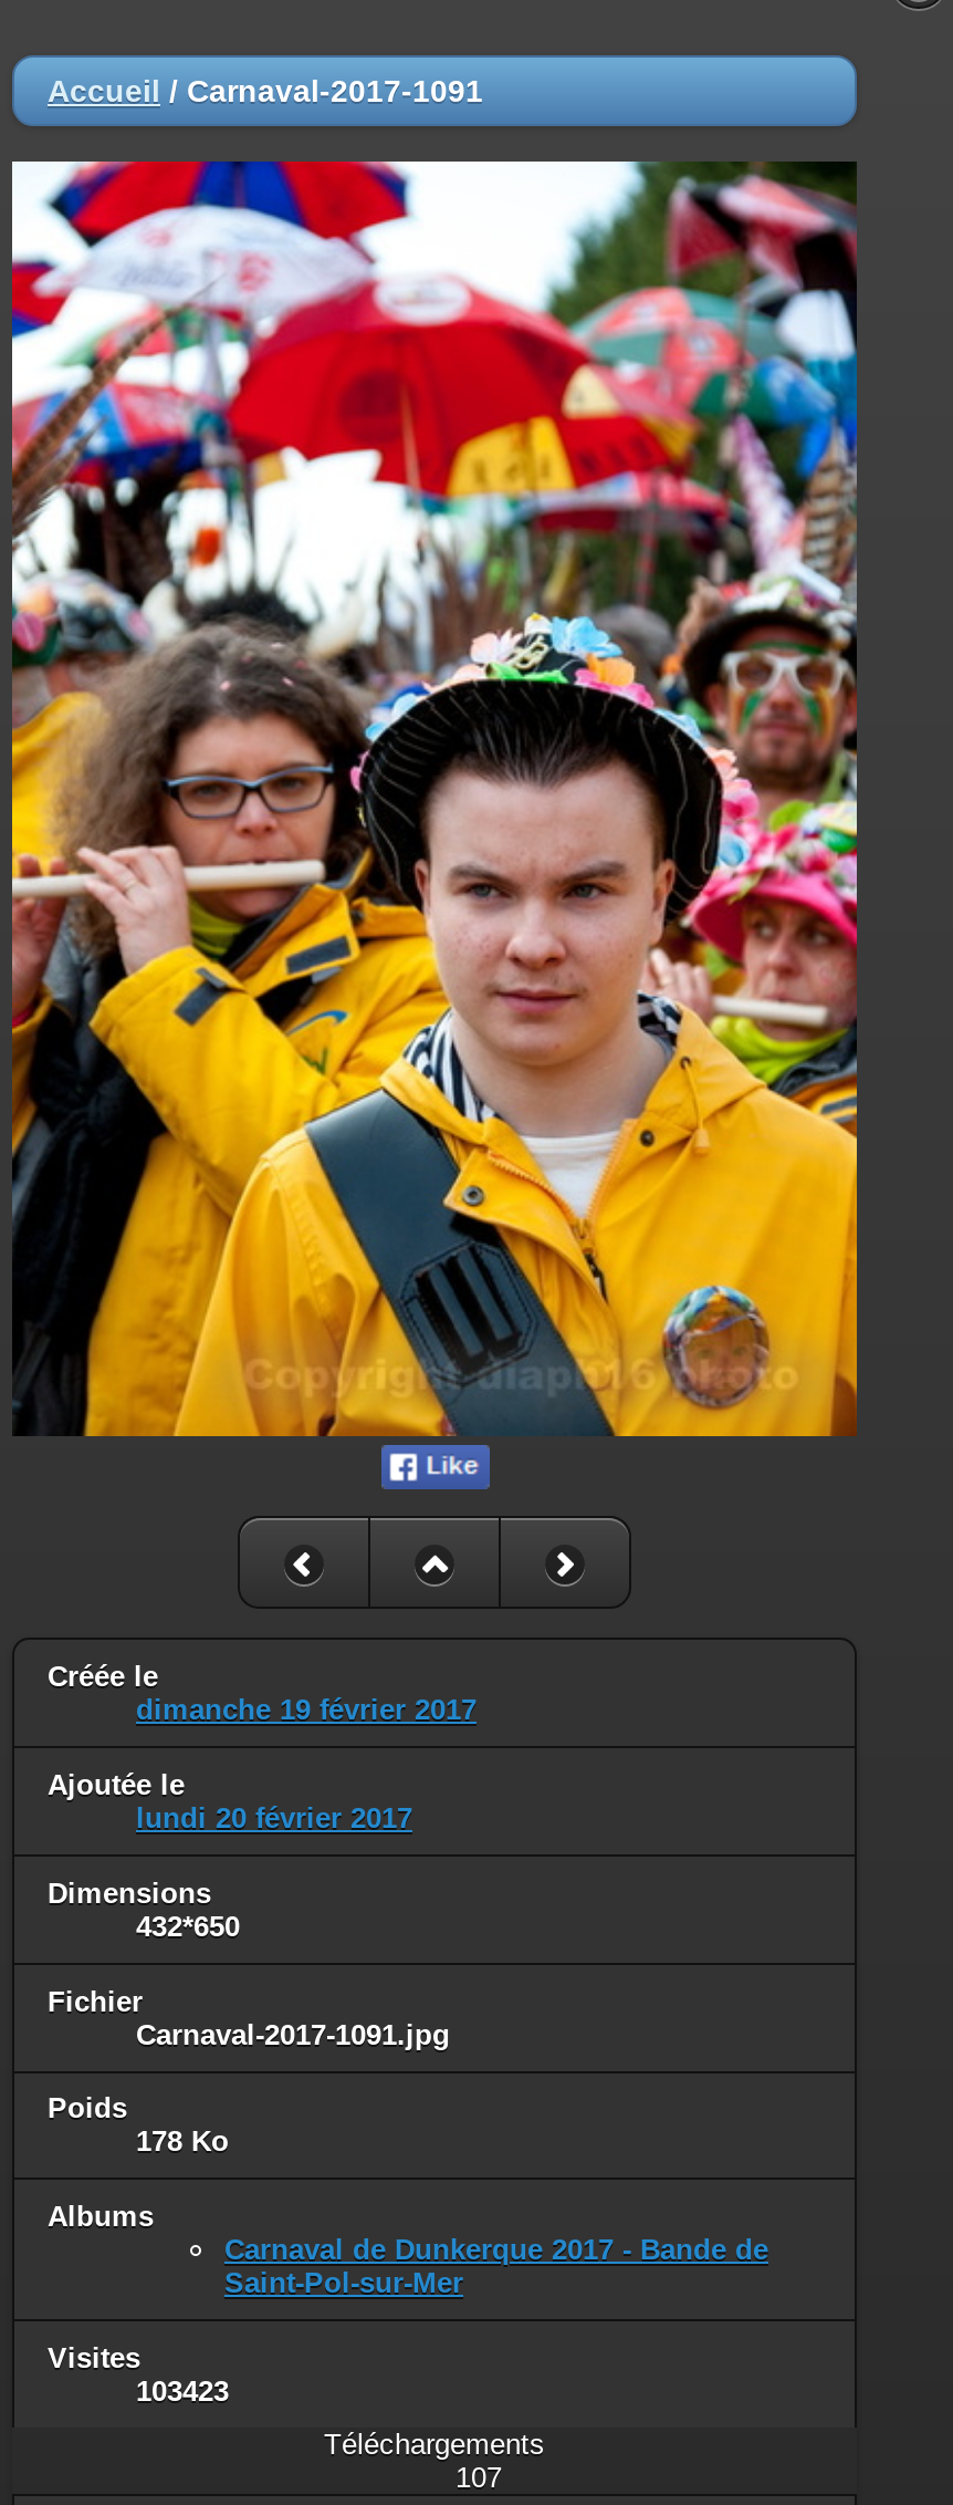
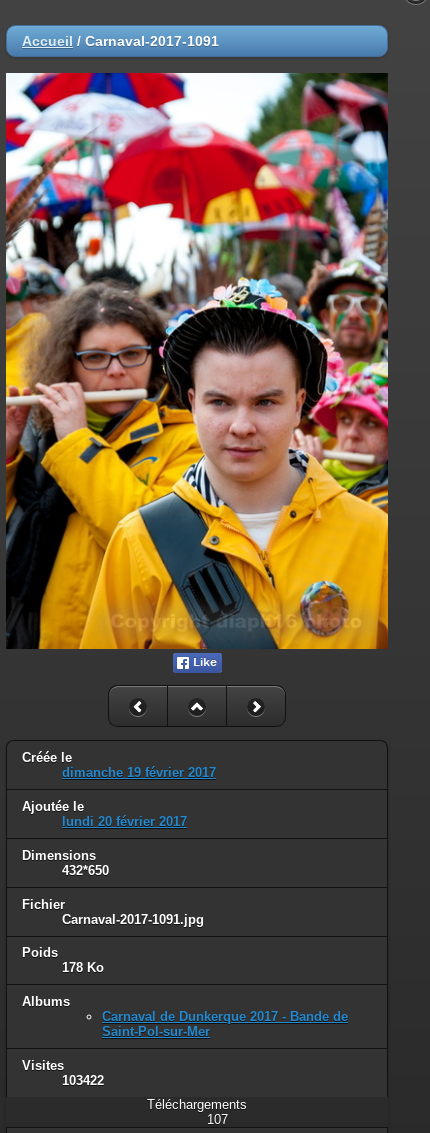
[136,2375,229,2408] 103423 -> [62,1073,104,1088] 103422

